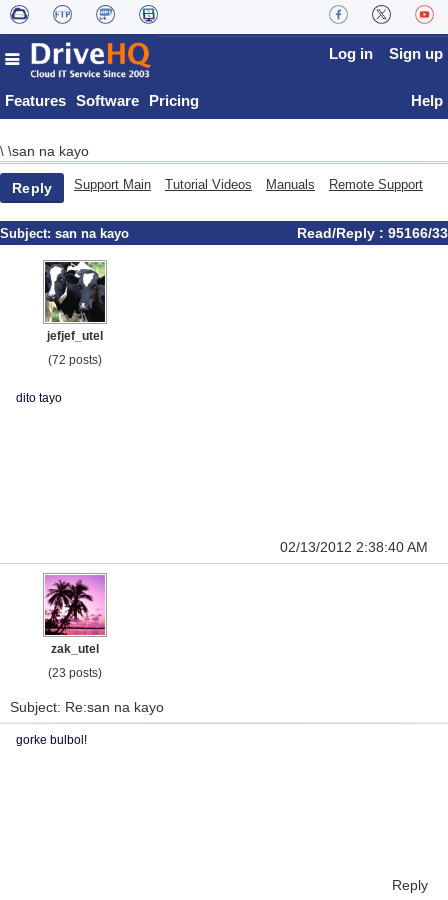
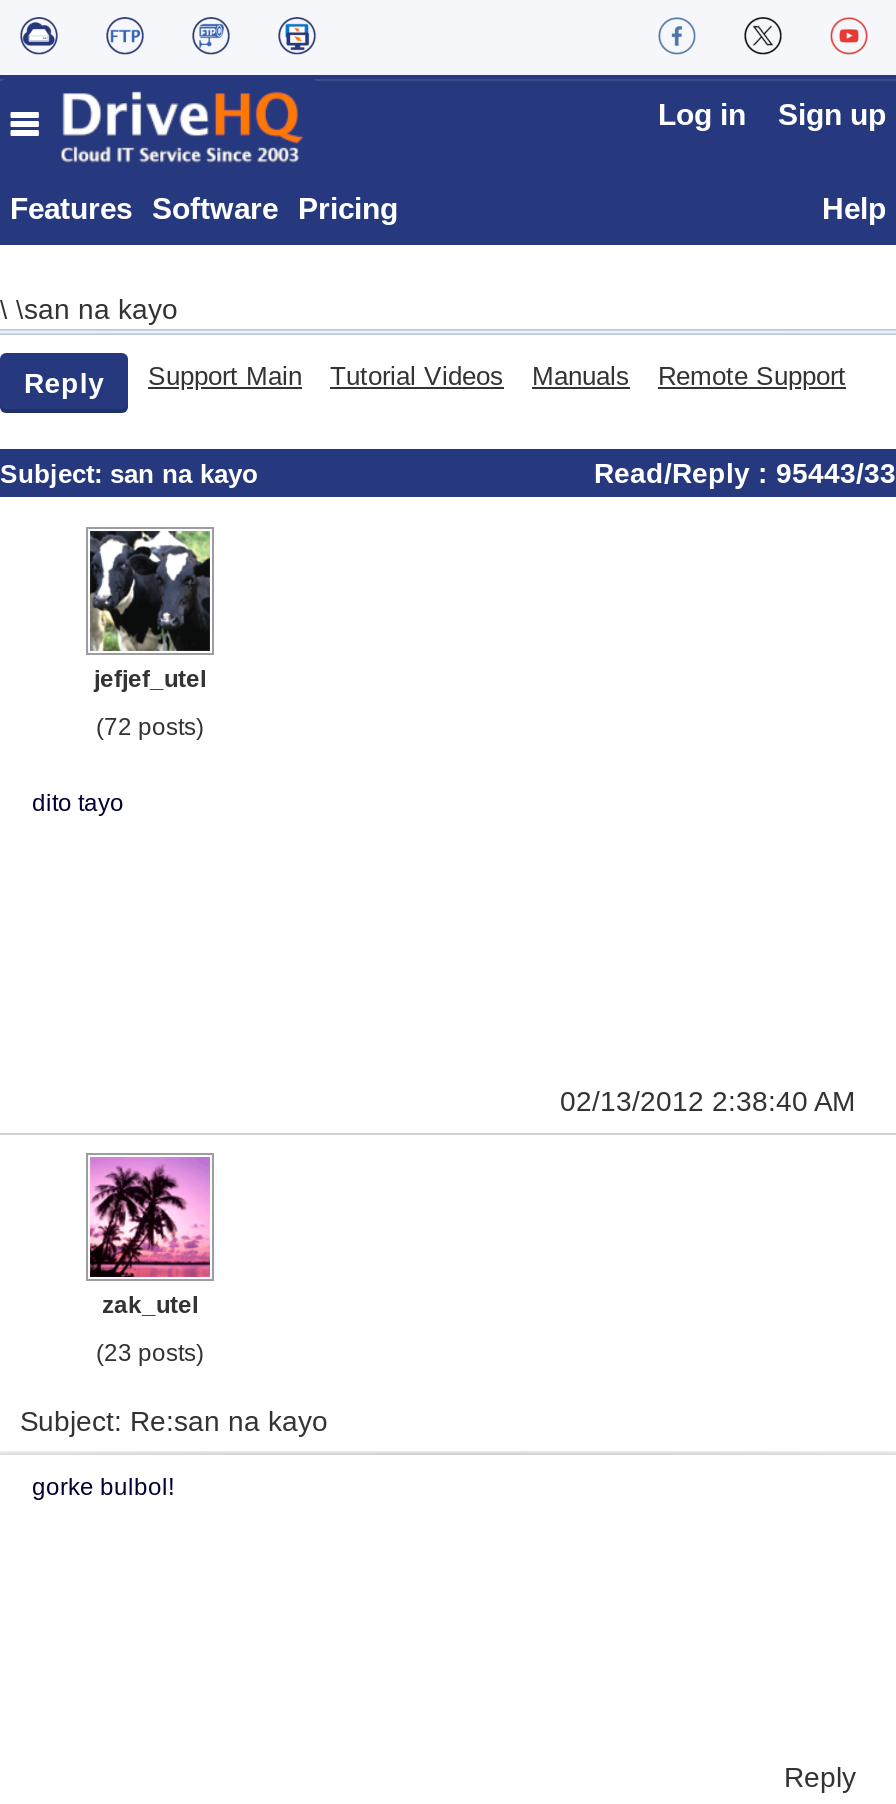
[297,225,448,241] Read/Reply : 95166/33 -> [594,457,896,489] Read/Reply : 95443/33

